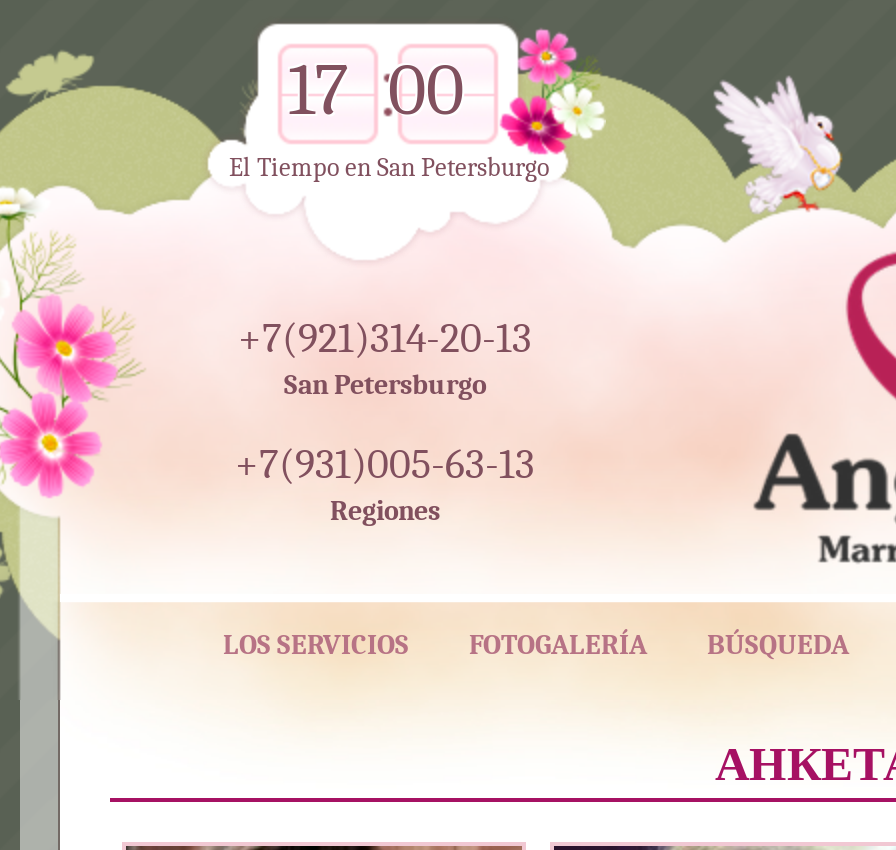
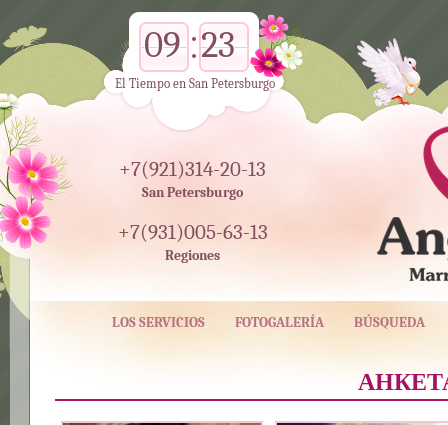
[288,48,464,132] 17 00 -> [144,24,235,66] 09 23

